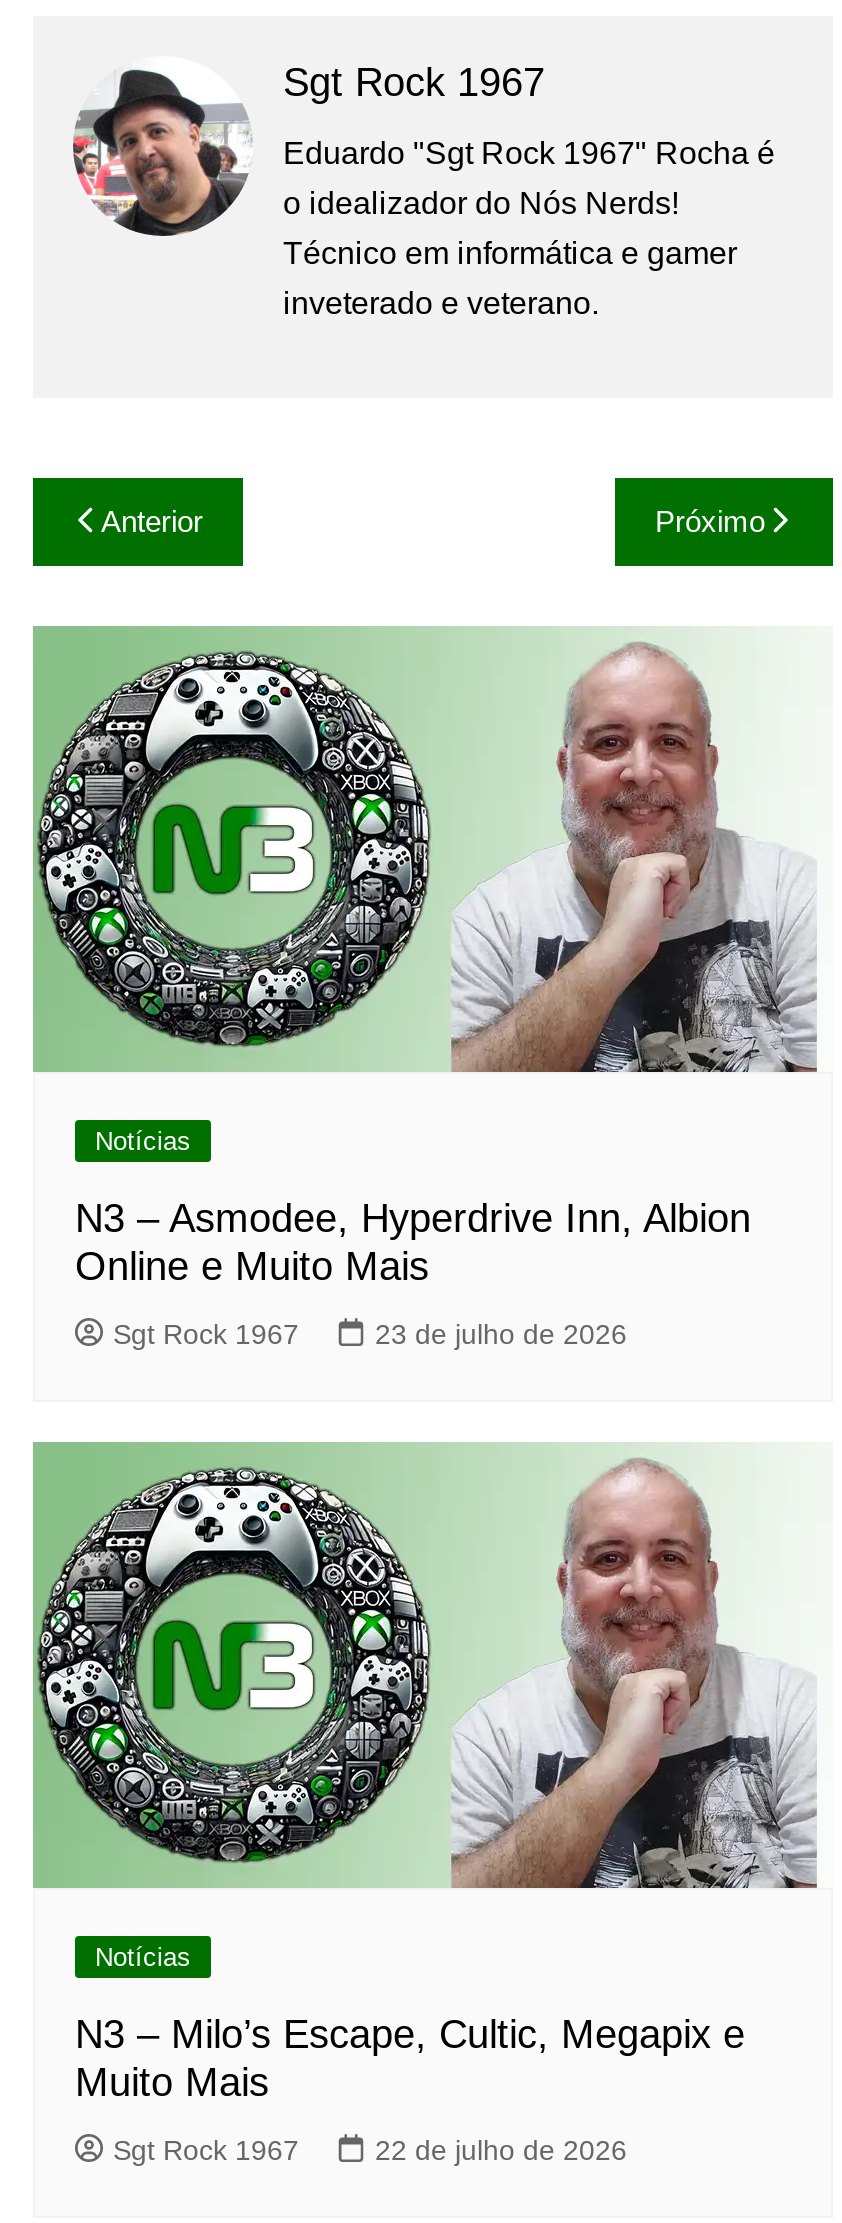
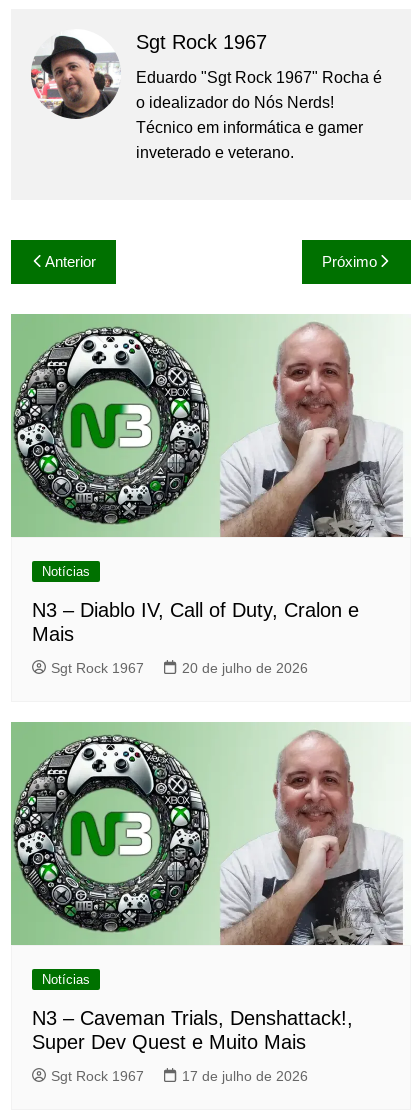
[75,1196,751,1288] N3 – Asmodee, Hyperdrive Inn, Albion | Online e Muito Mais -> [32,599,359,645] N3 – Diablo IV, Call of Duty, Cralon e | Mais
[375,1318,627,1350] 23 de julho de 2026 -> [182,660,308,676] 20 de julho de 2026
[75,2012,745,2104] N3 – Milo’s Escape, Cultic, Megapix e | Muito Mais -> [32,1007,353,1053] N3 – Caveman Trials, Denshattack!, | Super Dev Quest e Muito Mais
[375,2134,627,2166] 22 de julho de 2026 -> [182,1068,308,1084] 17 de julho de 2026

